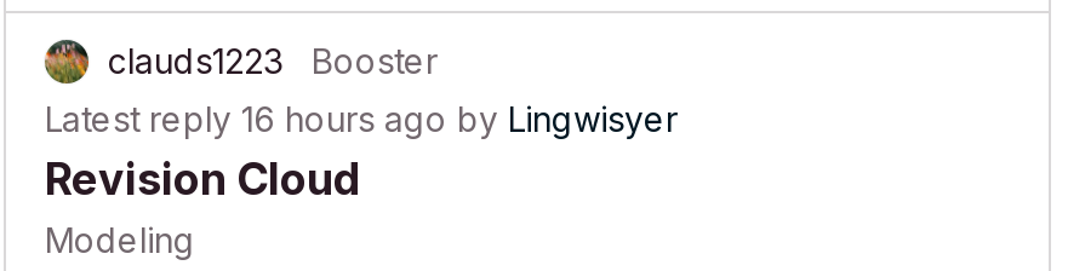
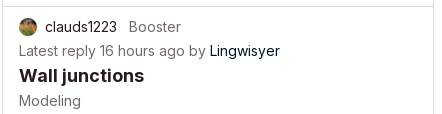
[45,153,362,204] Revision Cloud -> [19,65,144,86] Wall junctions

